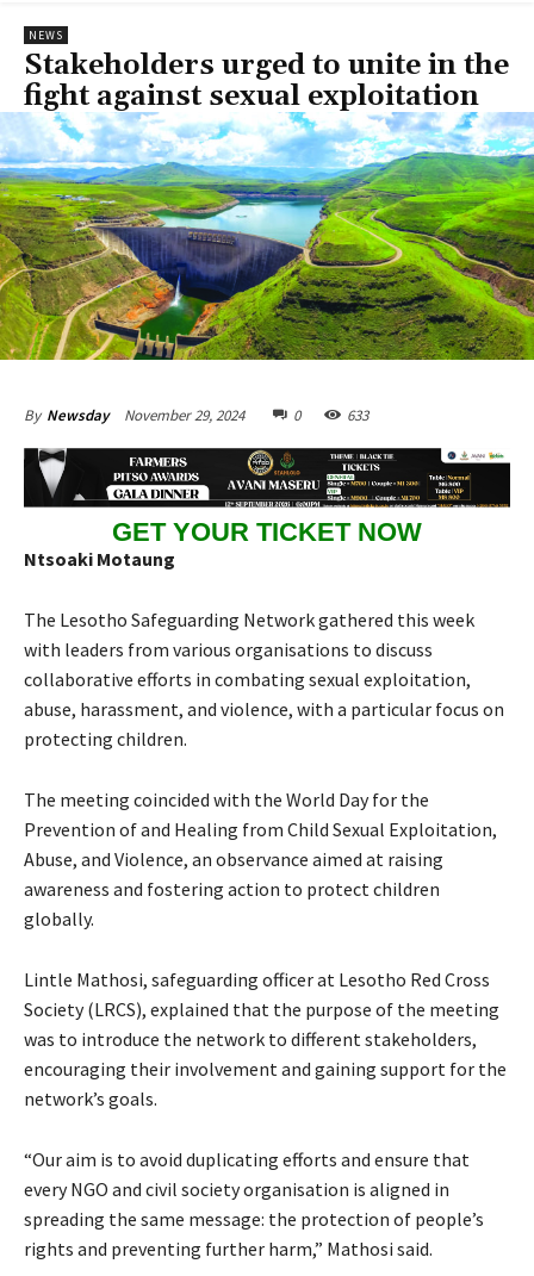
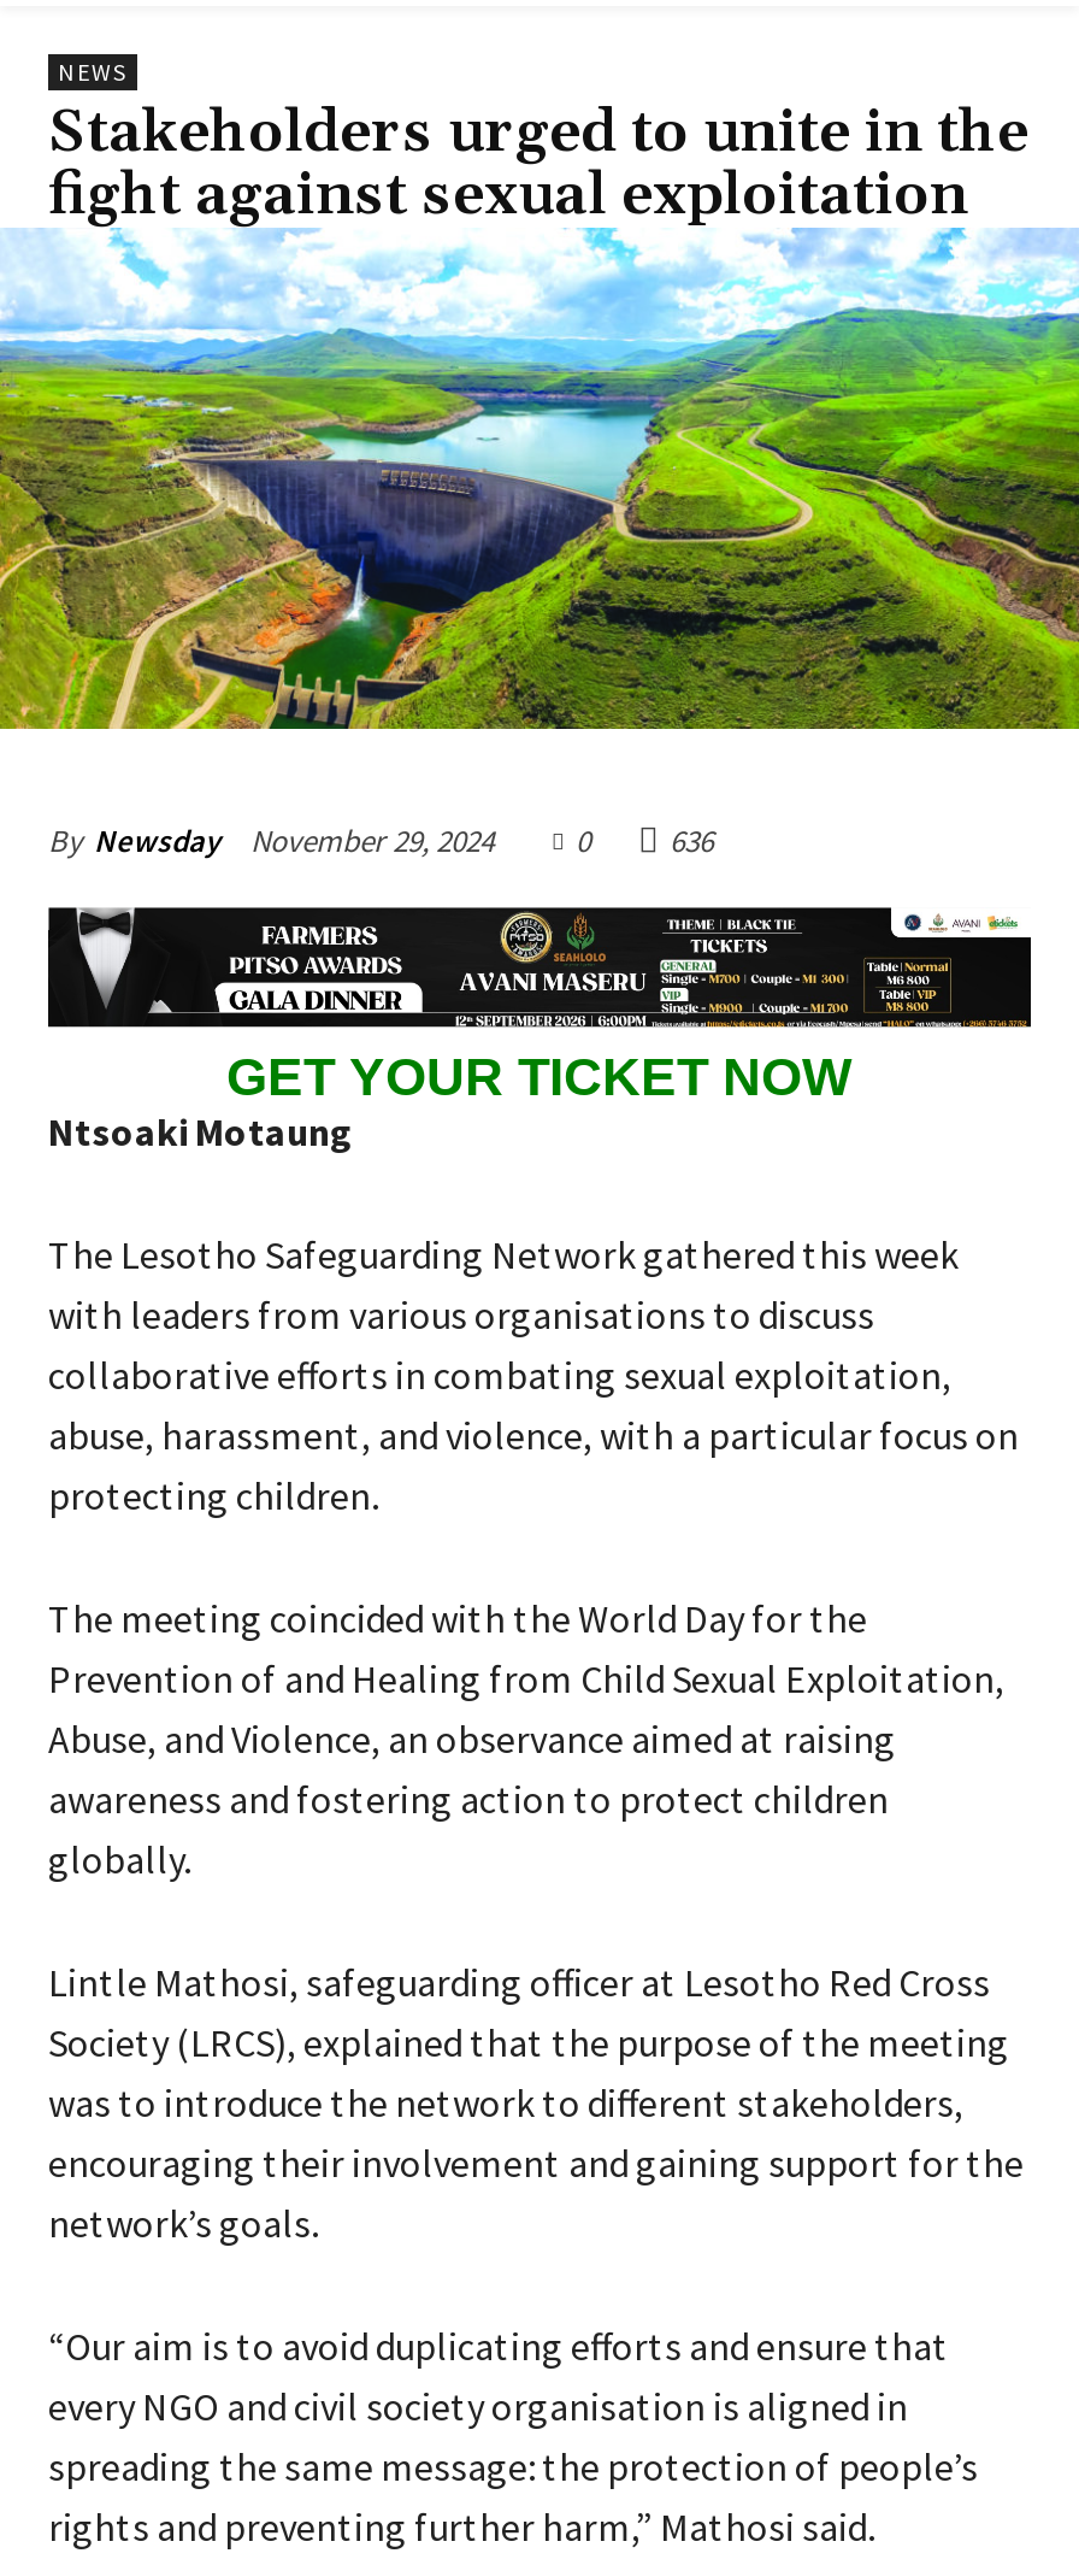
[347,405,368,425] 633 -> [670,820,713,861] 636

